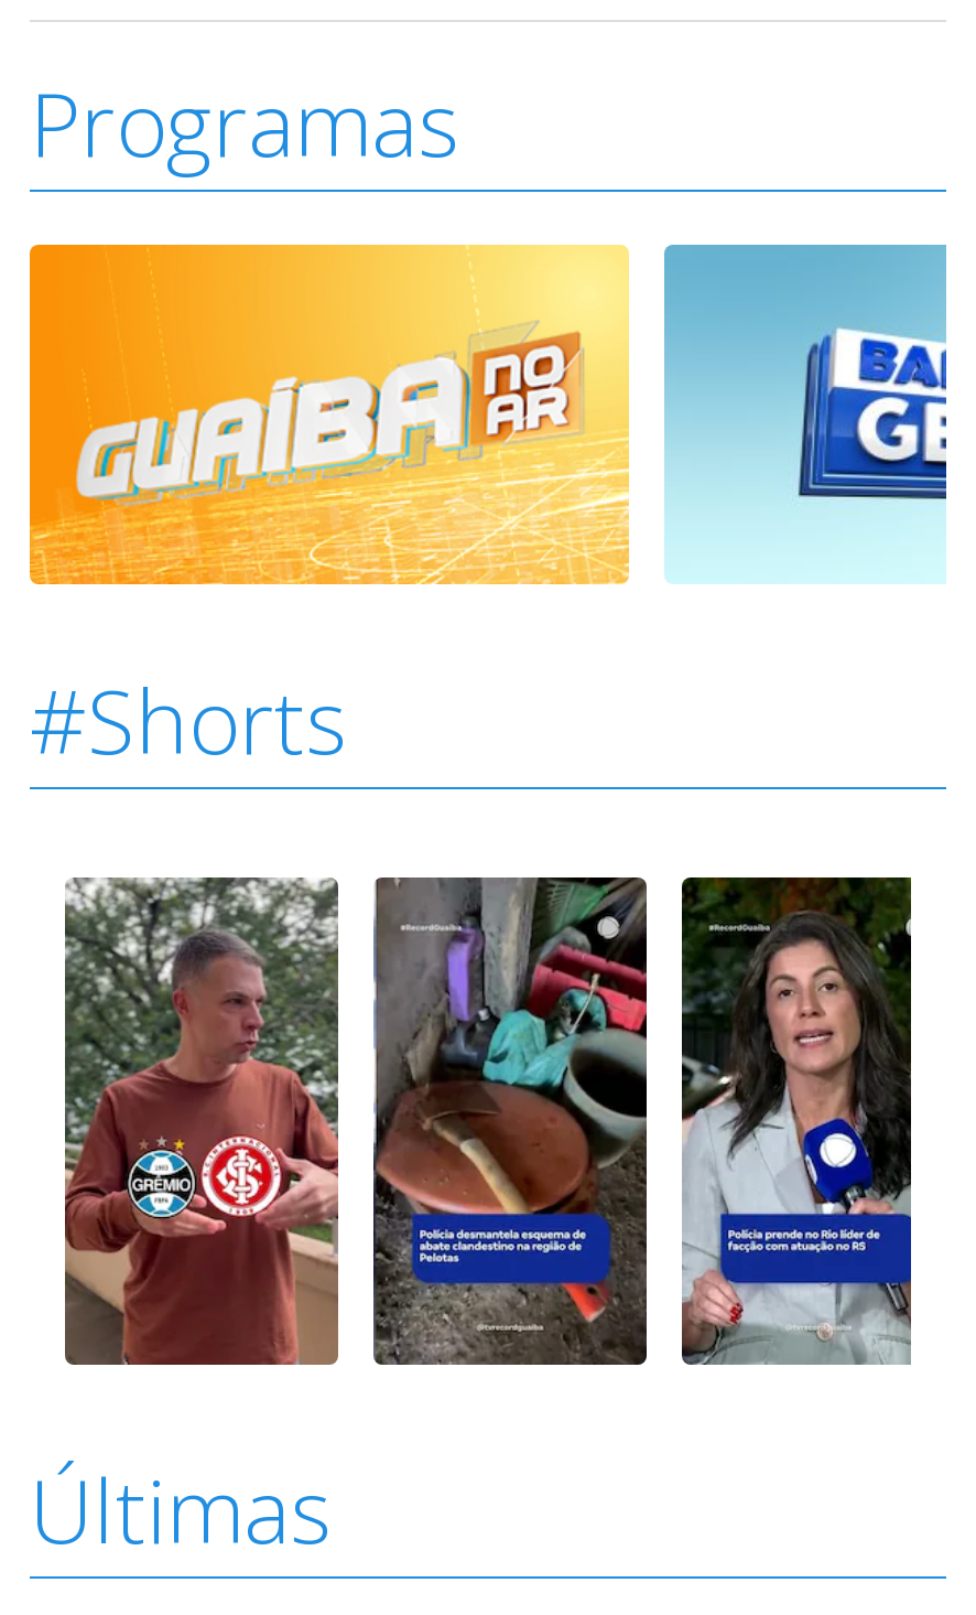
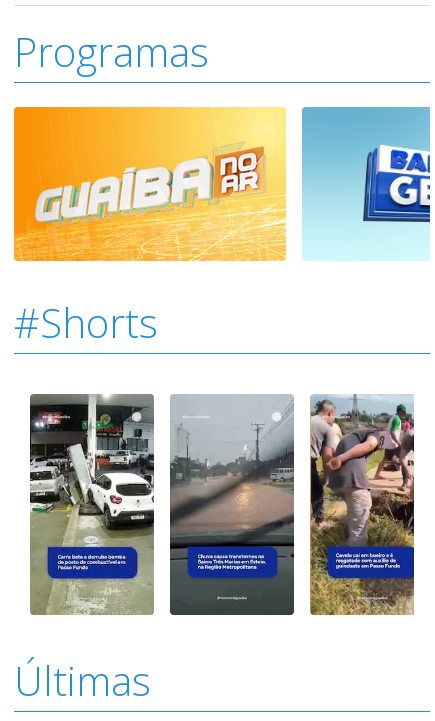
[63,875,340,1367] [image] -> [29,394,155,615] [image]
[373,875,649,1365] [image] -> [170,394,295,614] [image]
[680,875,913,1365] [image] -> [309,394,415,616] [image]

